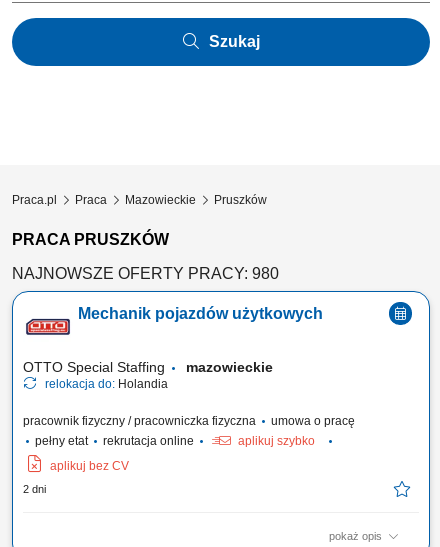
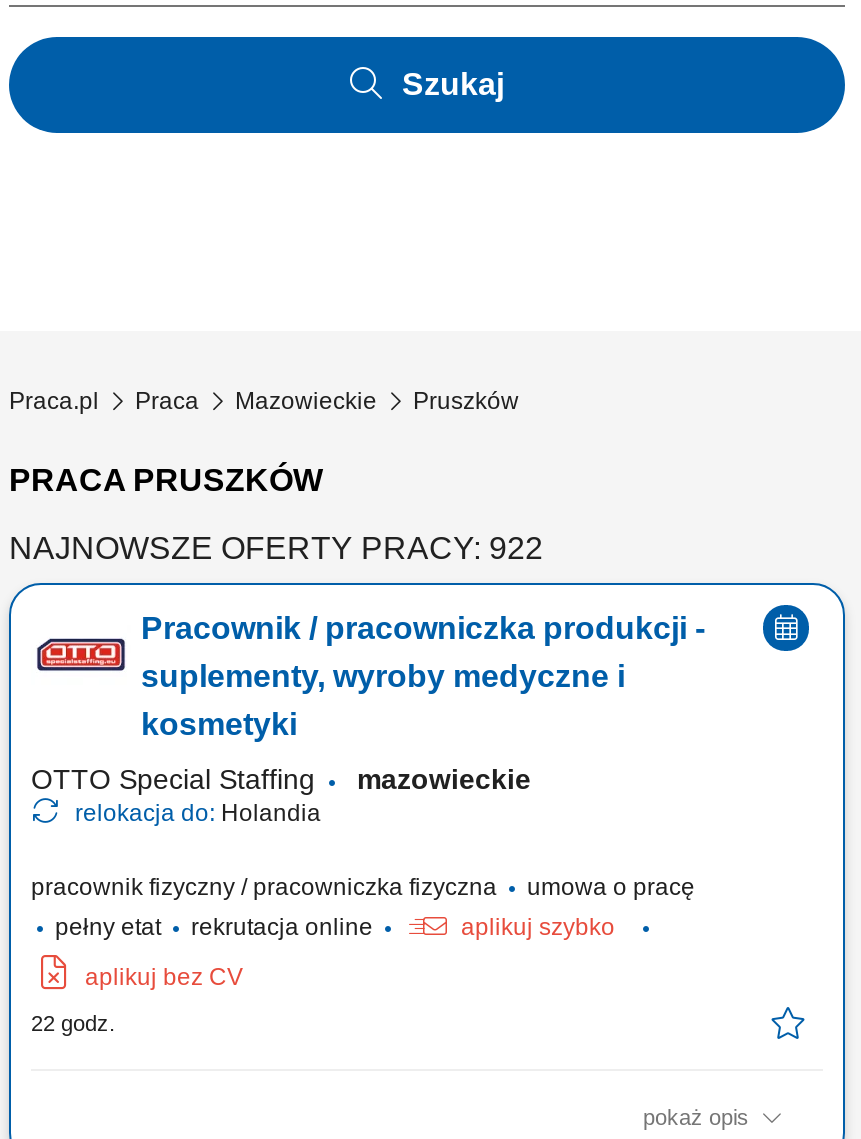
[12,265,279,282] NAJNOWSZE OFERTY PRACY: 980 -> [9,531,543,565] NAJNOWSZE OFERTY PRACY: 922
[78,305,323,322] Mechanik pojazdów użytkowych -> [141,611,705,741] Pracownik / pracowniczka produkcji - | suplementy, wyroby medyczne i | kosmetyki
[23,483,46,495] 2 dni -> [31,1011,115,1035] 22 godz.

